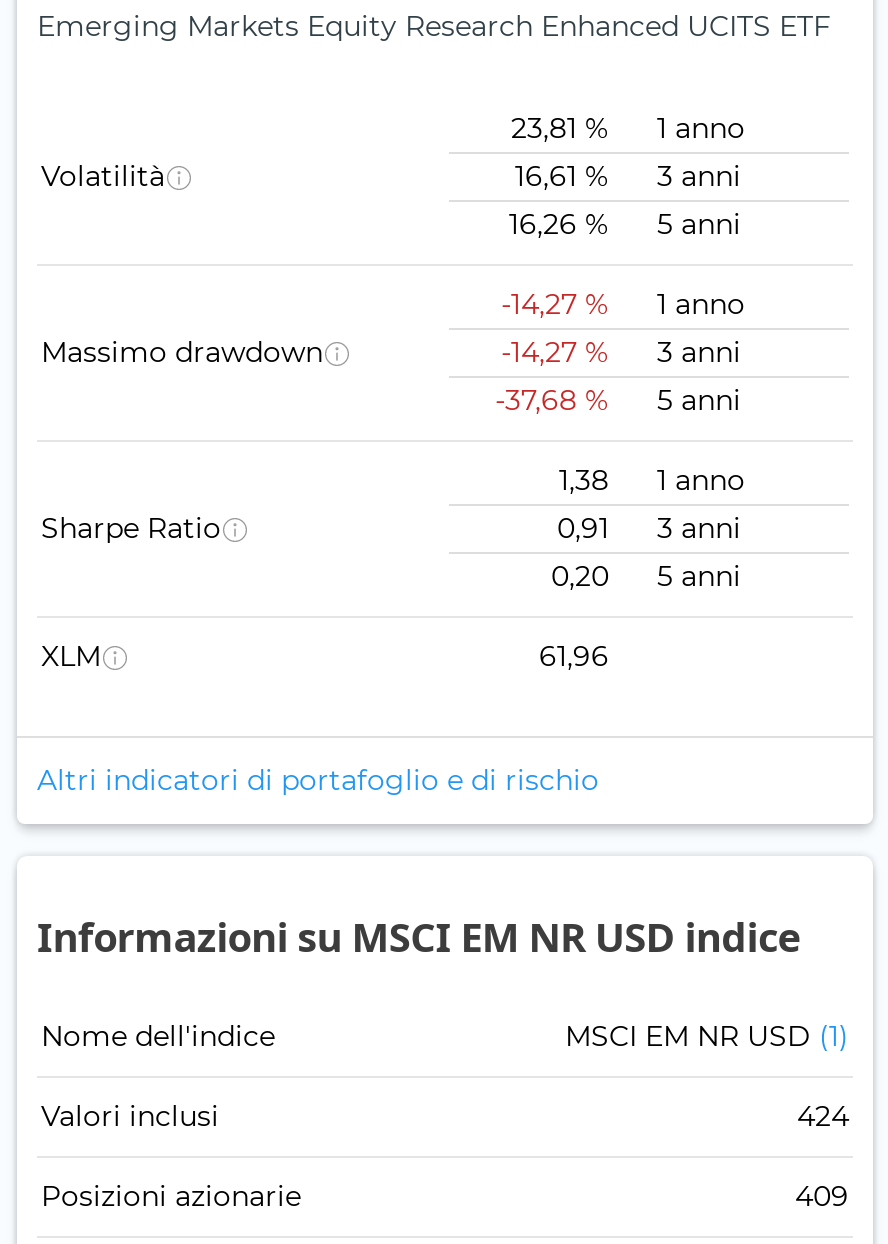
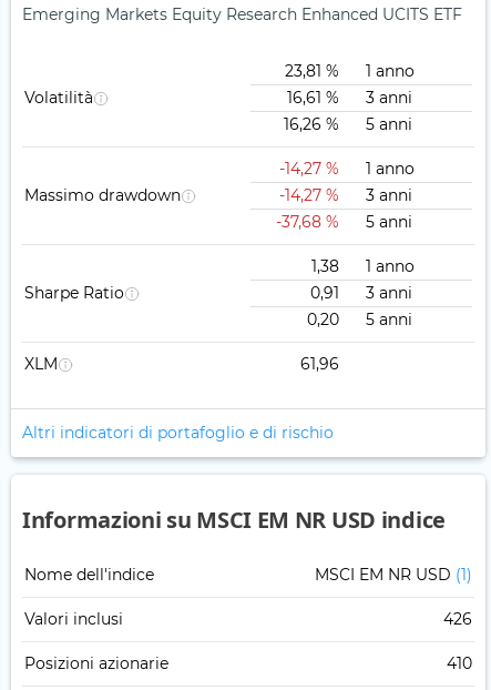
[797,1098,849,1134] 424 -> [443,609,472,629] 426
[795,1178,849,1214] 409 -> [447,654,472,674] 410

